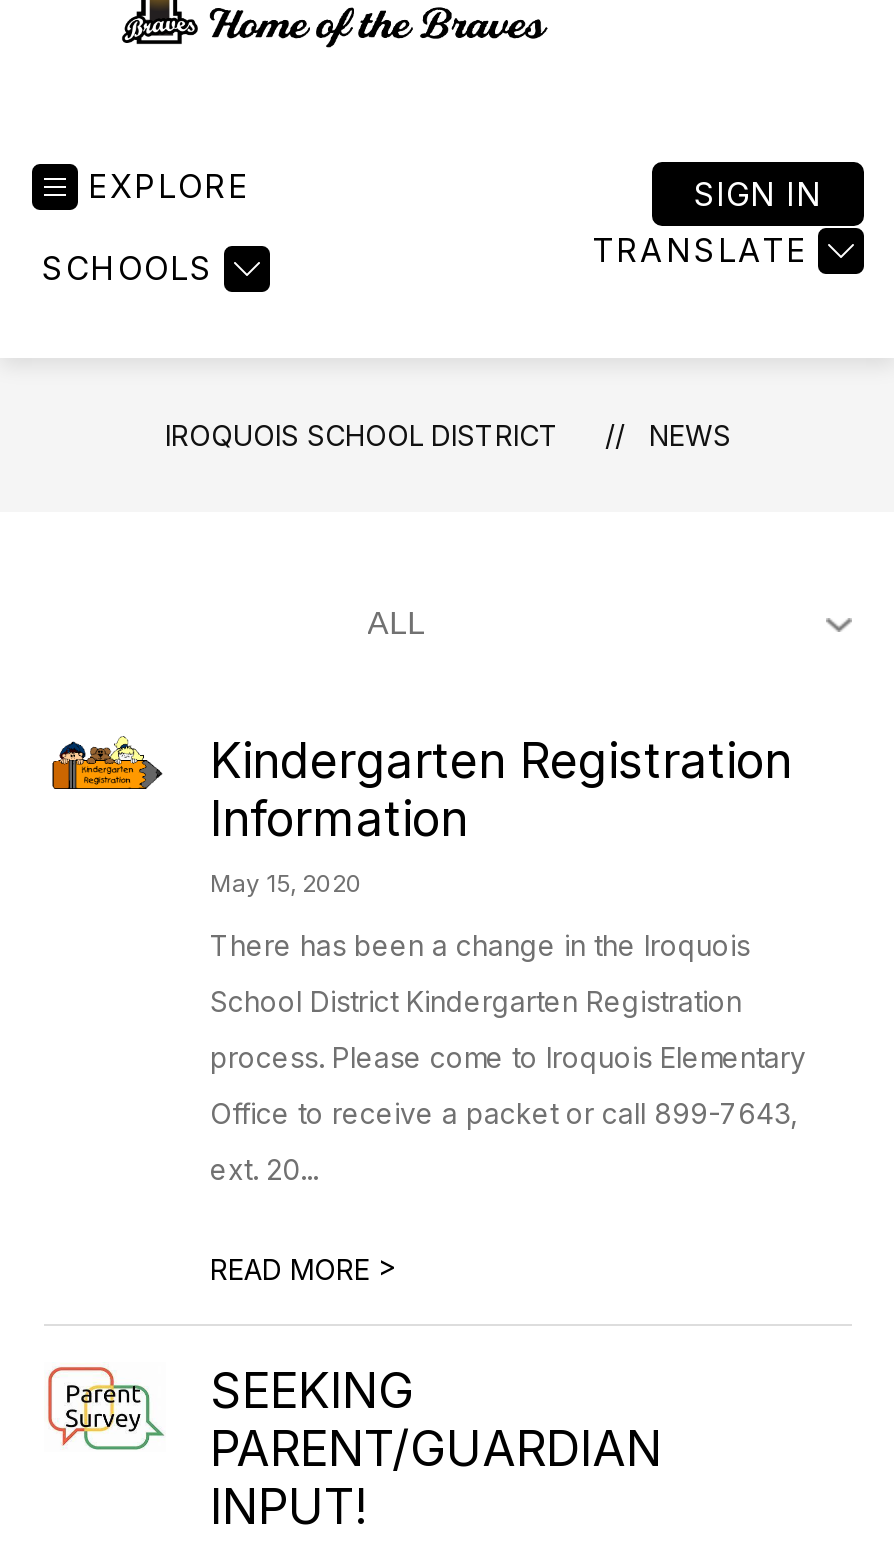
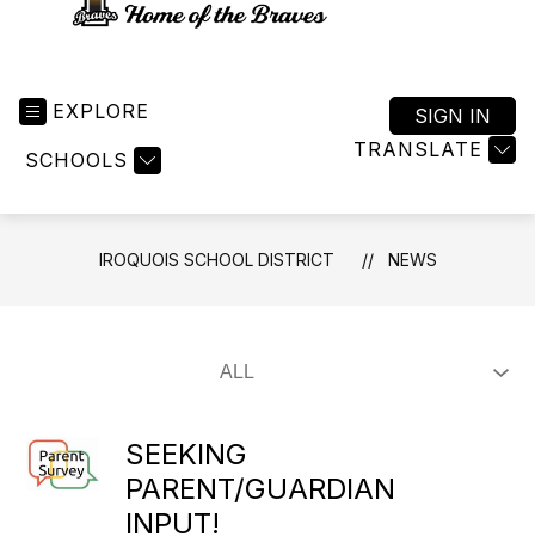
[52,732,806,1286] [image] | Kindergarten Registration | Information | May 15, 2020 | There has been a change in the Iroquois | School District Kindergarten Registration | process. Please come to Iroquois Elementary | Office to receive a packet or call 899-7643, | ext. 20... | READ MORE > -> none

